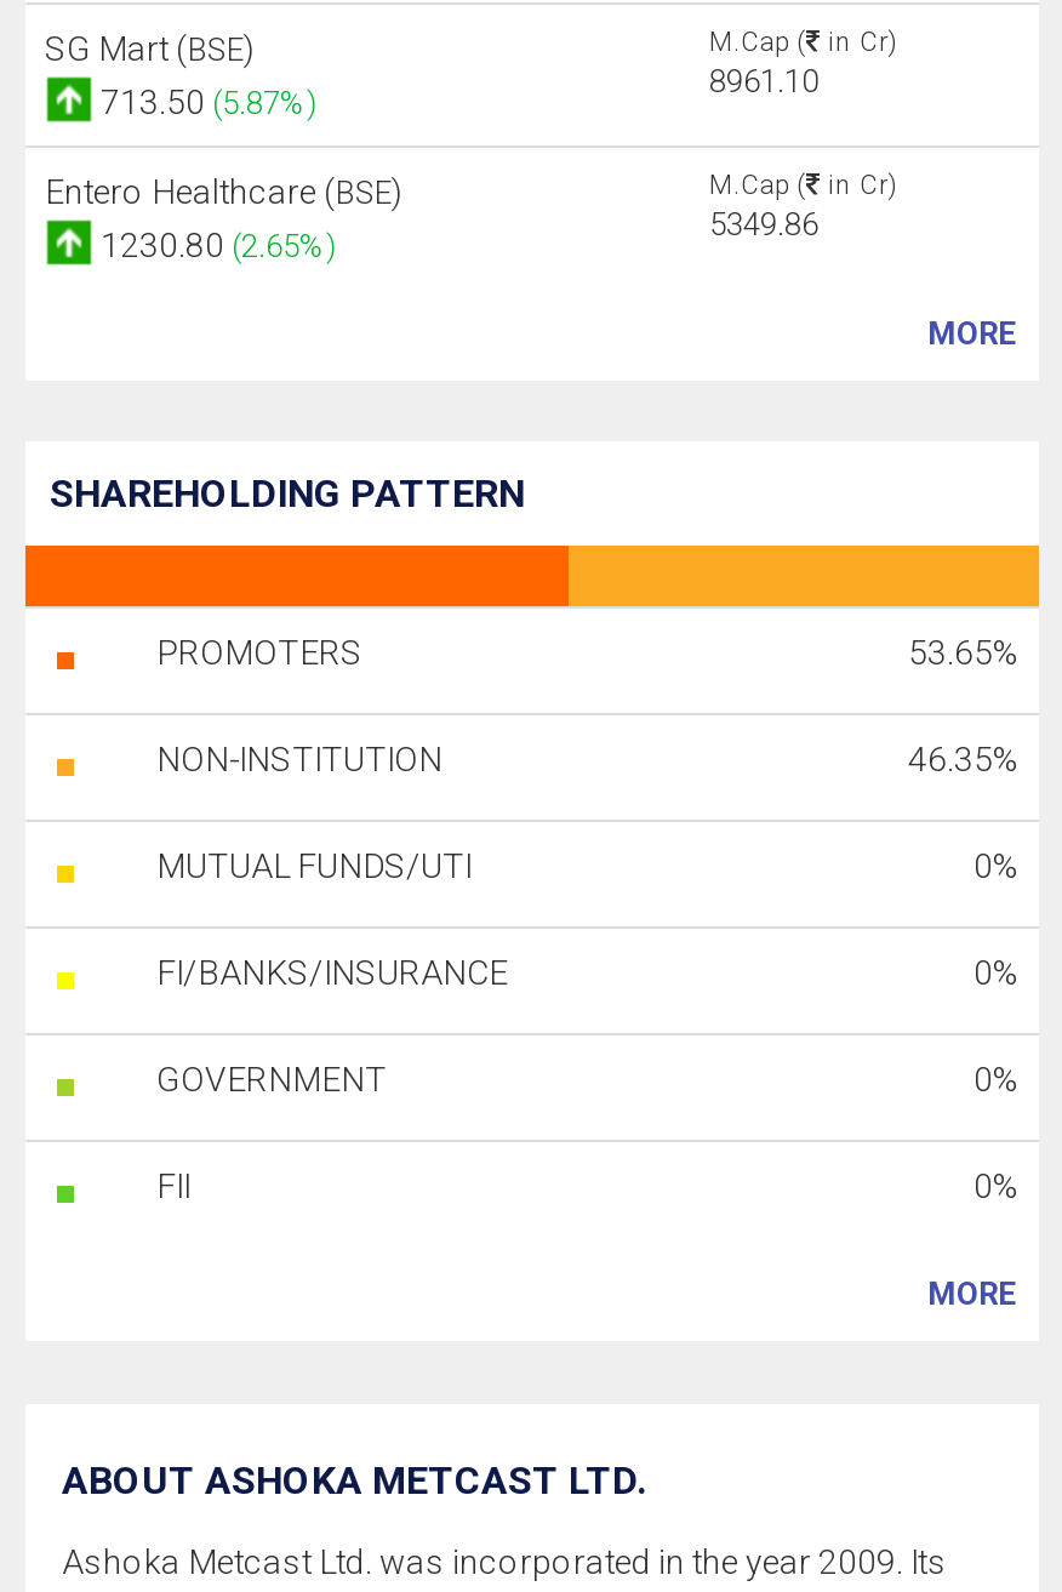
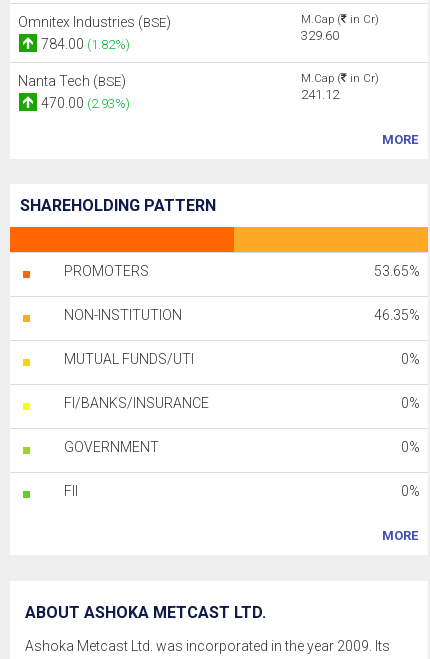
[45,29,256,68] SG Mart (BSE) -> [18,14,171,30] Omnitex Industries (BSE)
[709,63,818,99] 8961.10 -> [301,28,339,43] 329.60
[93,82,316,121] 713.50 (5.87%) -> [38,36,130,52] 784.00 (1.82%)
[45,172,404,211] Entero Healthcare (BSE) -> [18,73,126,89] Nanta Tech (BSE)
[709,206,818,242] 5349.86 -> [301,87,339,102] 241.12
[93,226,336,264] 1230.80 (2.65%) -> [38,95,130,111] 470.00 (2.93%)

